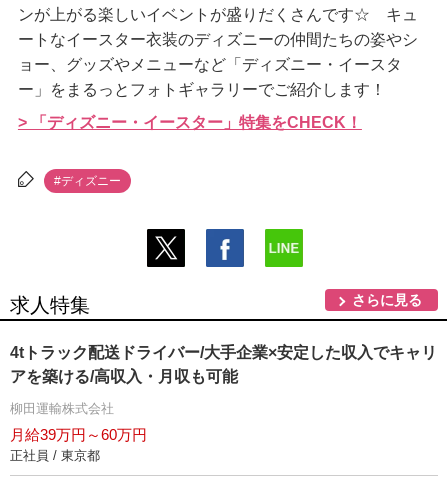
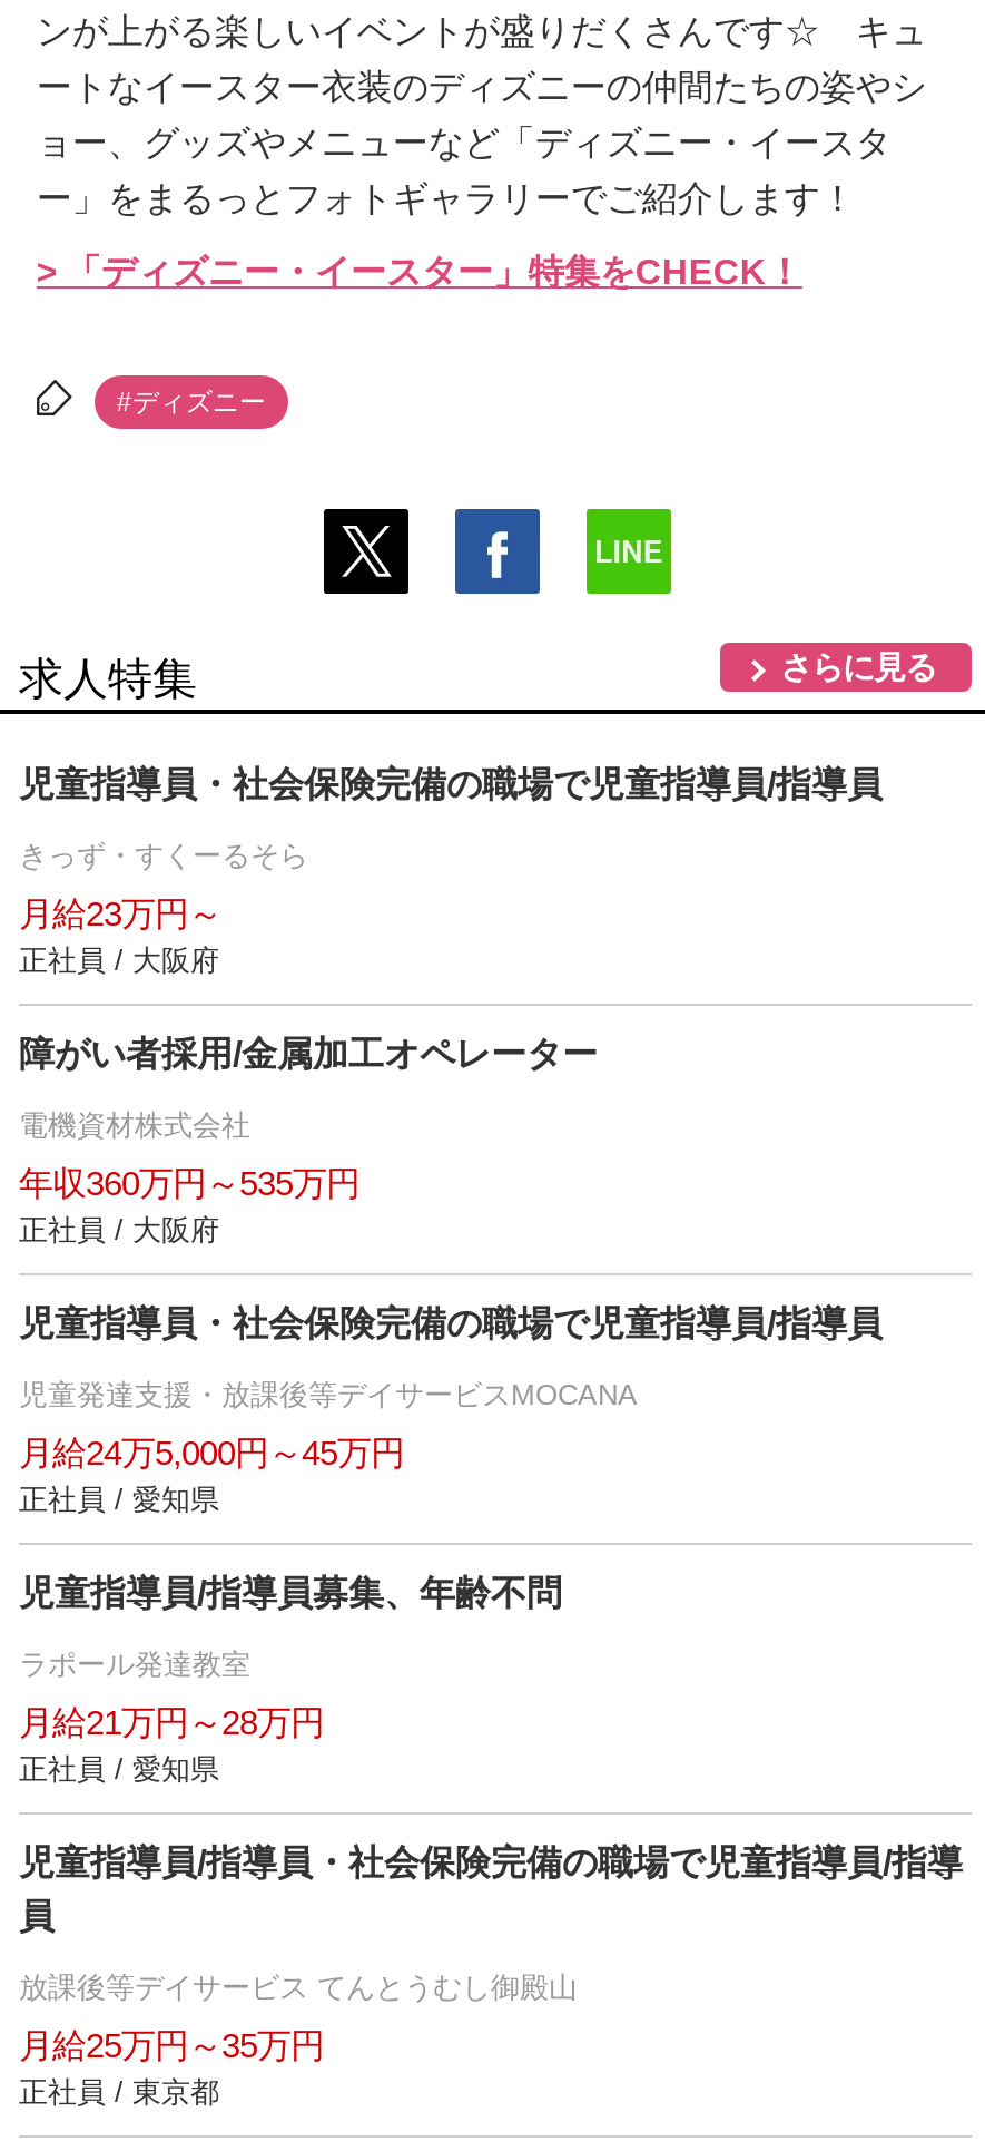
[10,344,437,443] 4tトラック配送ドライバー/大手企業×安定した収入でキャリ | アを築ける/高収入・月収も可能 | 柳田運輸株式会社 | 月給39万円～60万円 -> [19,766,963,2065] 児童指導員・社会保険完備の職場で児童指導員/指導員 | きっず・すくーるそら | 月給23万円～ | 正社員 / 大阪府 | 障がい者採用/金属加工オペレーター | 電機資材株式会社 | 年収360万円～535万円 | 正社員 / 大阪府 | 児童指導員・社会保険完備の職場で児童指導員/指導員 | 児童発達支援・放課後等デイサービスMOCANA | 月給24万5,000円～45万円 | 正社員 / 愛知県 | 児童指導員/指導員募集、年齢不問 | ラポール発達教室 | 月給21万円～28万円 | 正社員 / 愛知県 | 児童指導員/指導員・社会保険完備の職場で児童指導員/指導 | 員 | 放課後等デイサービス てんとうむし御殿山 | 月給25万円～35万円

